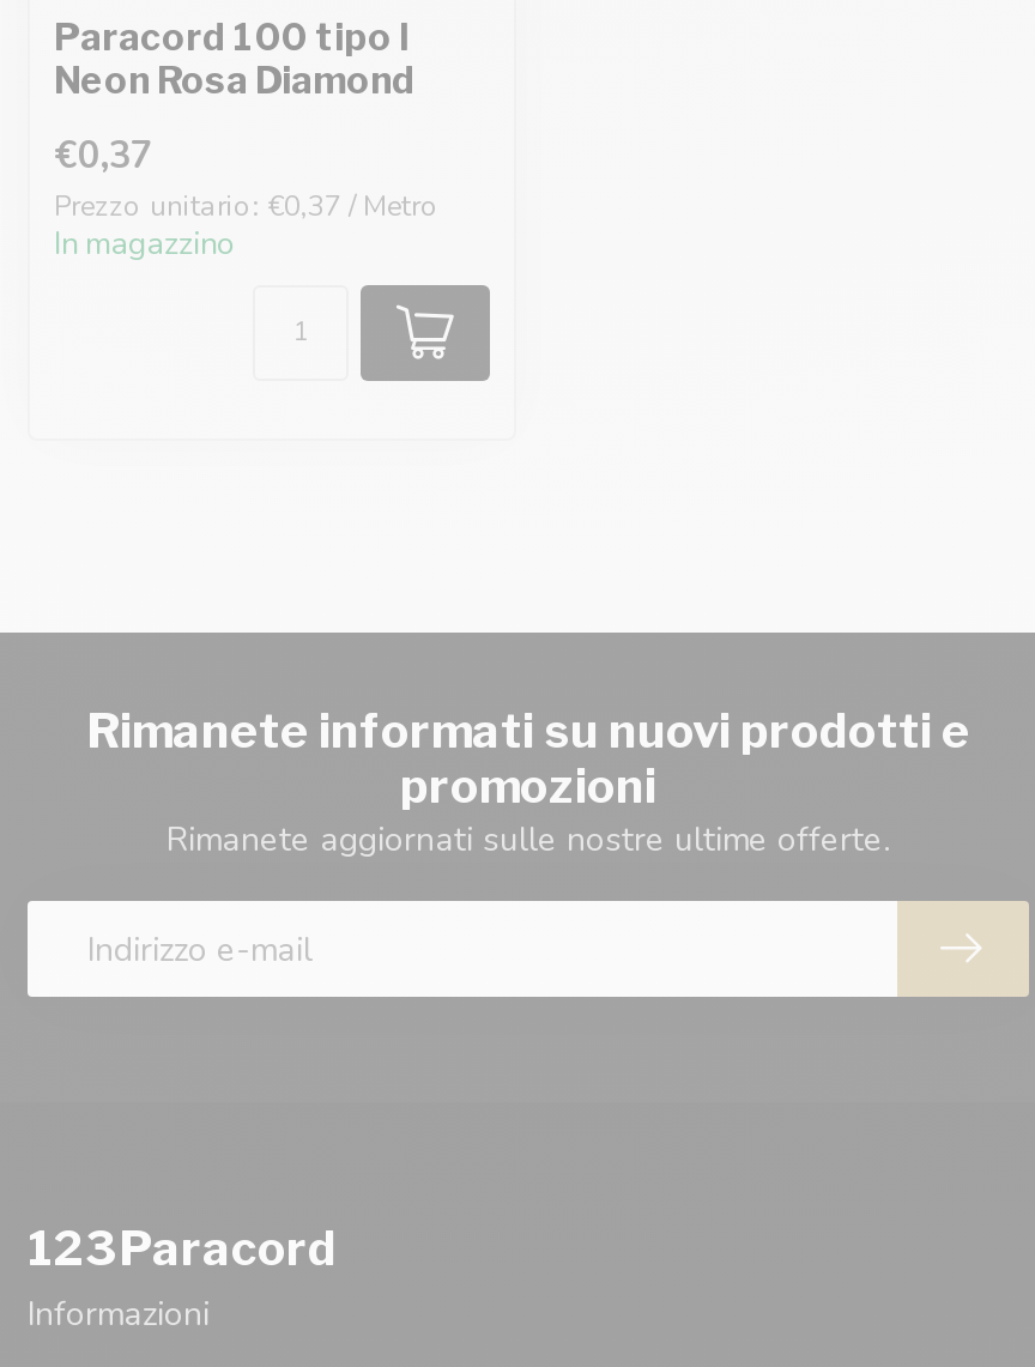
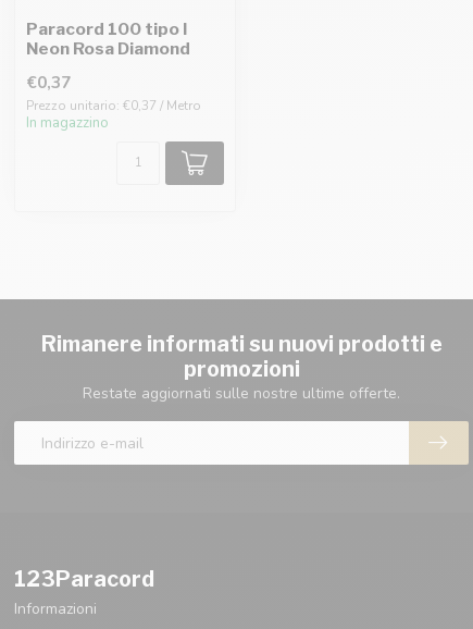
[86,702,970,760] Rimanete informati su nuovi prodotti e -> [41,331,442,357] Rimanere informati su nuovi prodotti e
[167,817,890,863] Rimanete aggiornati sulle nostre ultime offerte. -> [83,383,400,404] Restate aggiornati sulle nostre ultime offerte.

